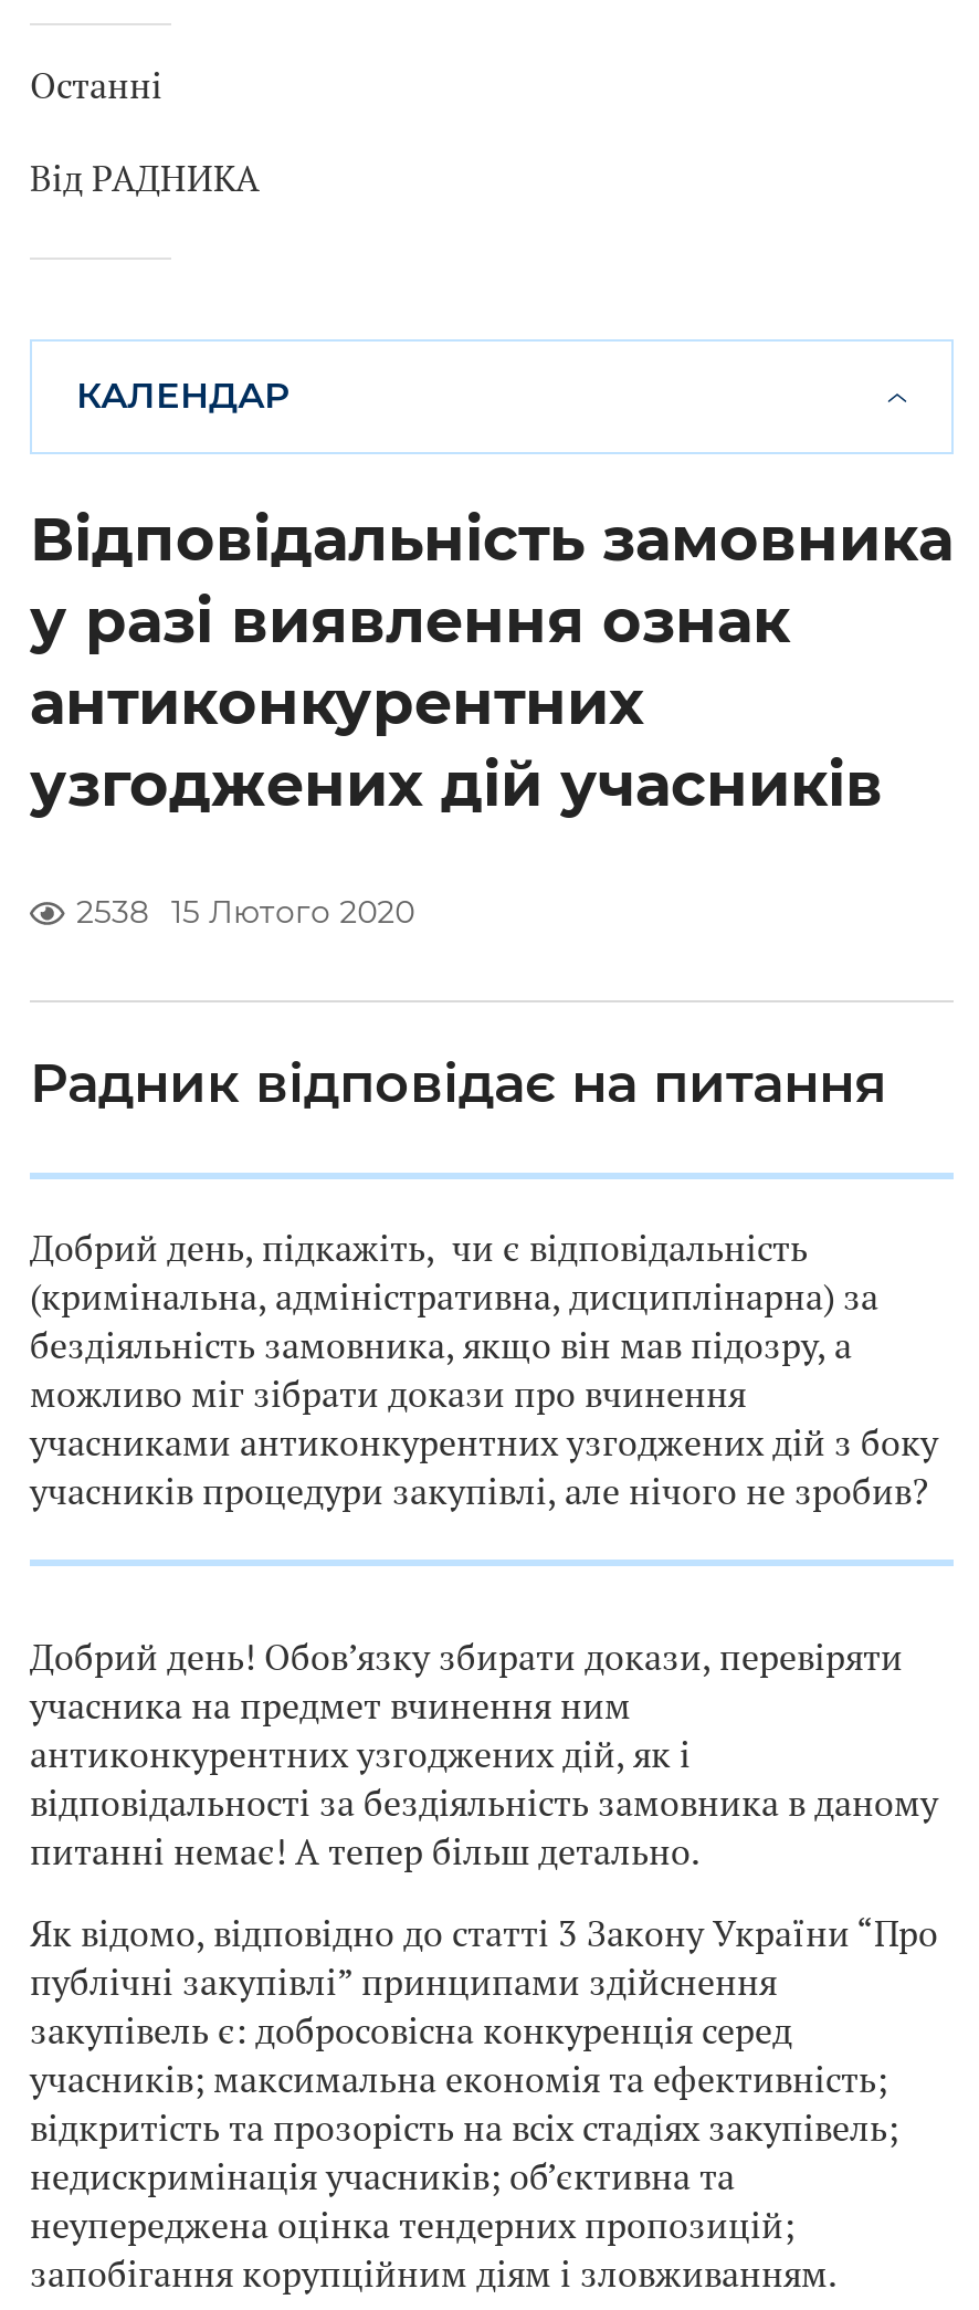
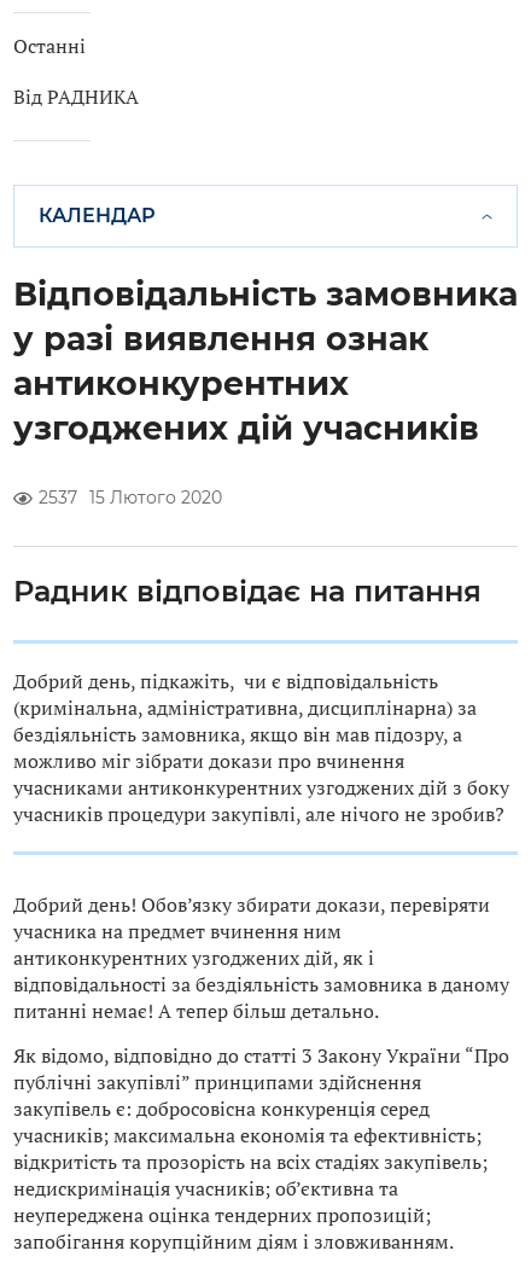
[76,892,415,932] 2538 15 Лютого 2020 -> [38,487,222,508] 2537 15 Лютого 2020

